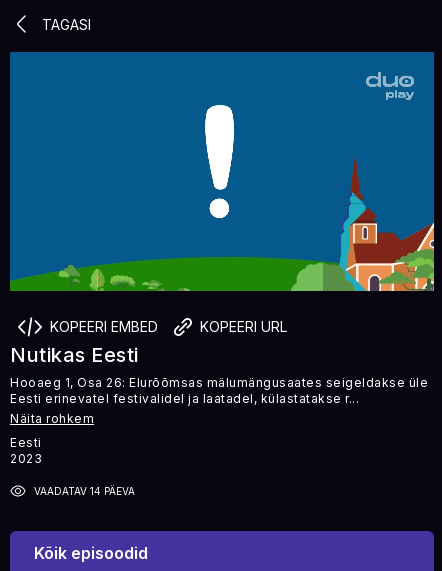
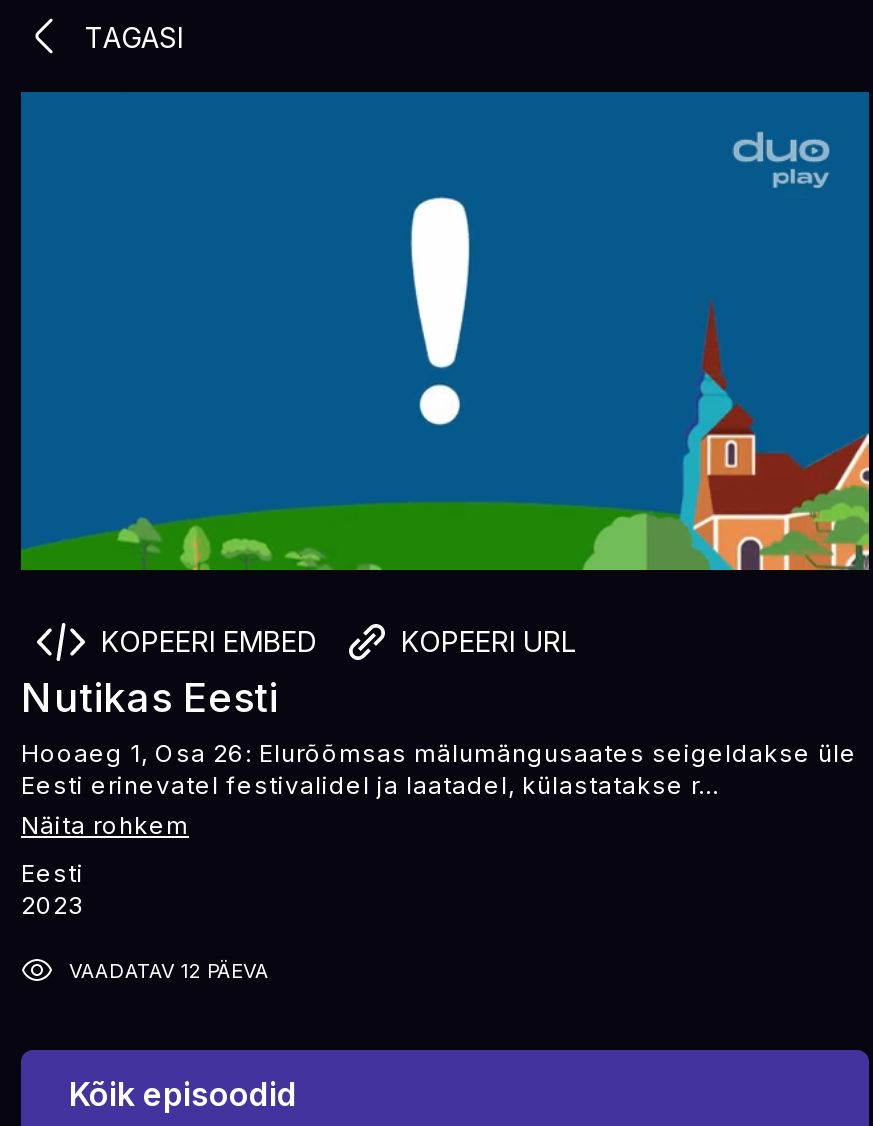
[34,484,135,496] VAADATAV 14 PÄEVA -> [69,957,269,981] VAADATAV 12 PÄEVA

